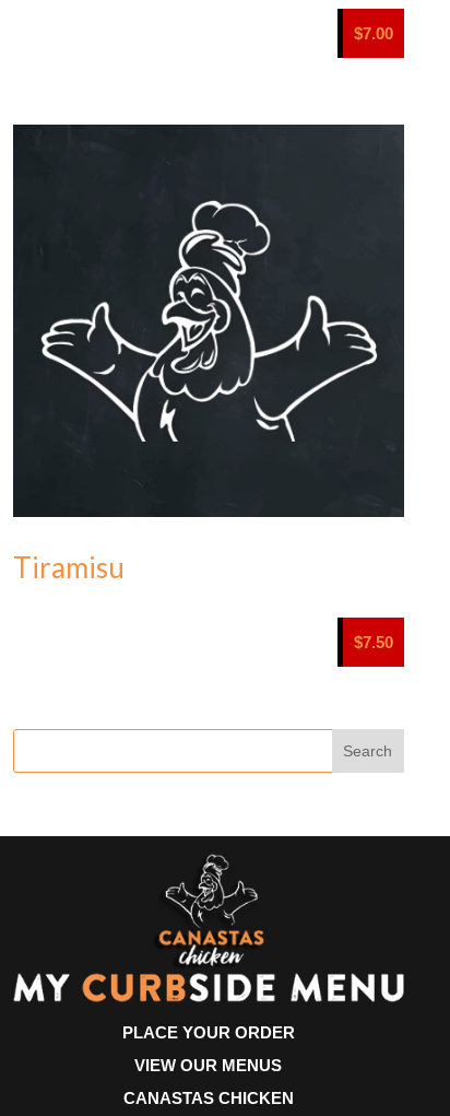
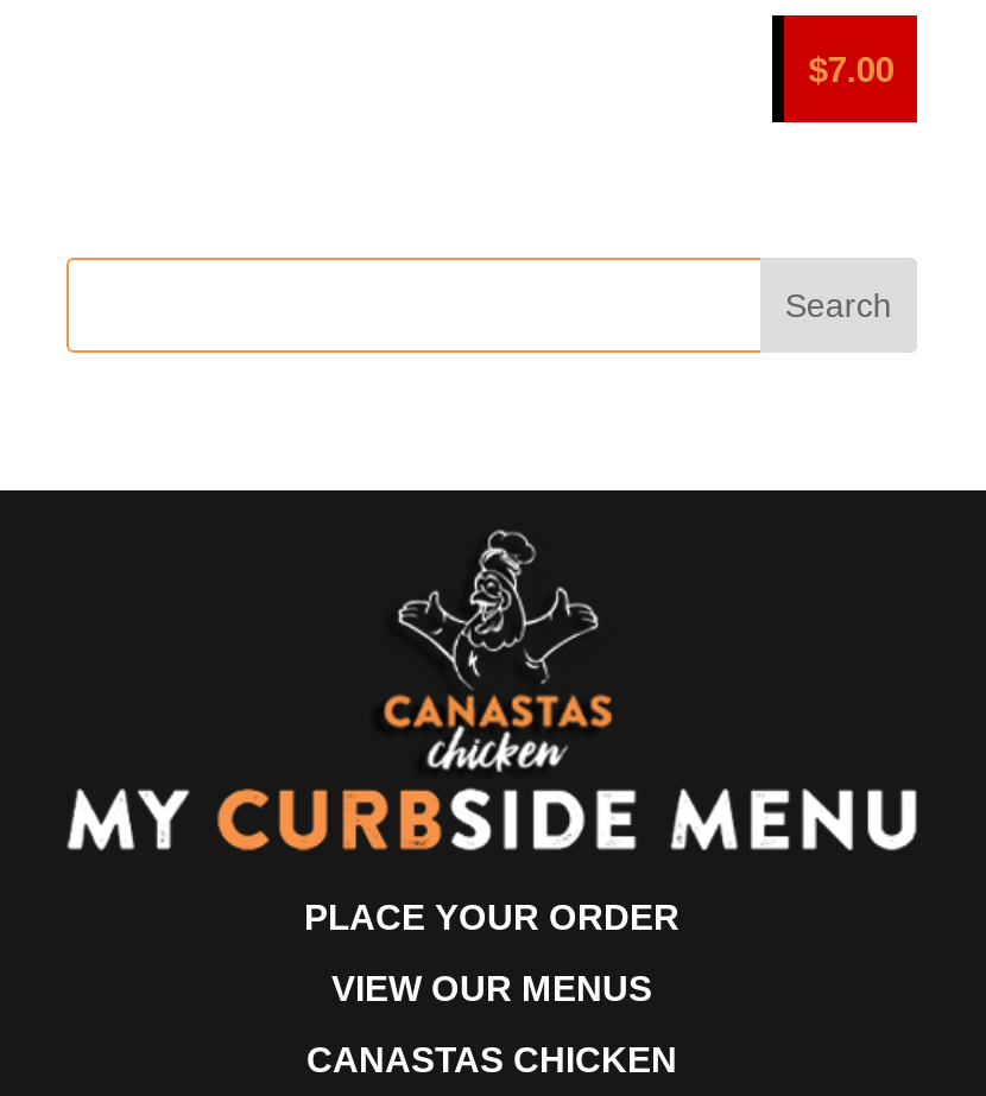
[12,124,405,651] [image] | Tiramisu | $7.50 -> none

